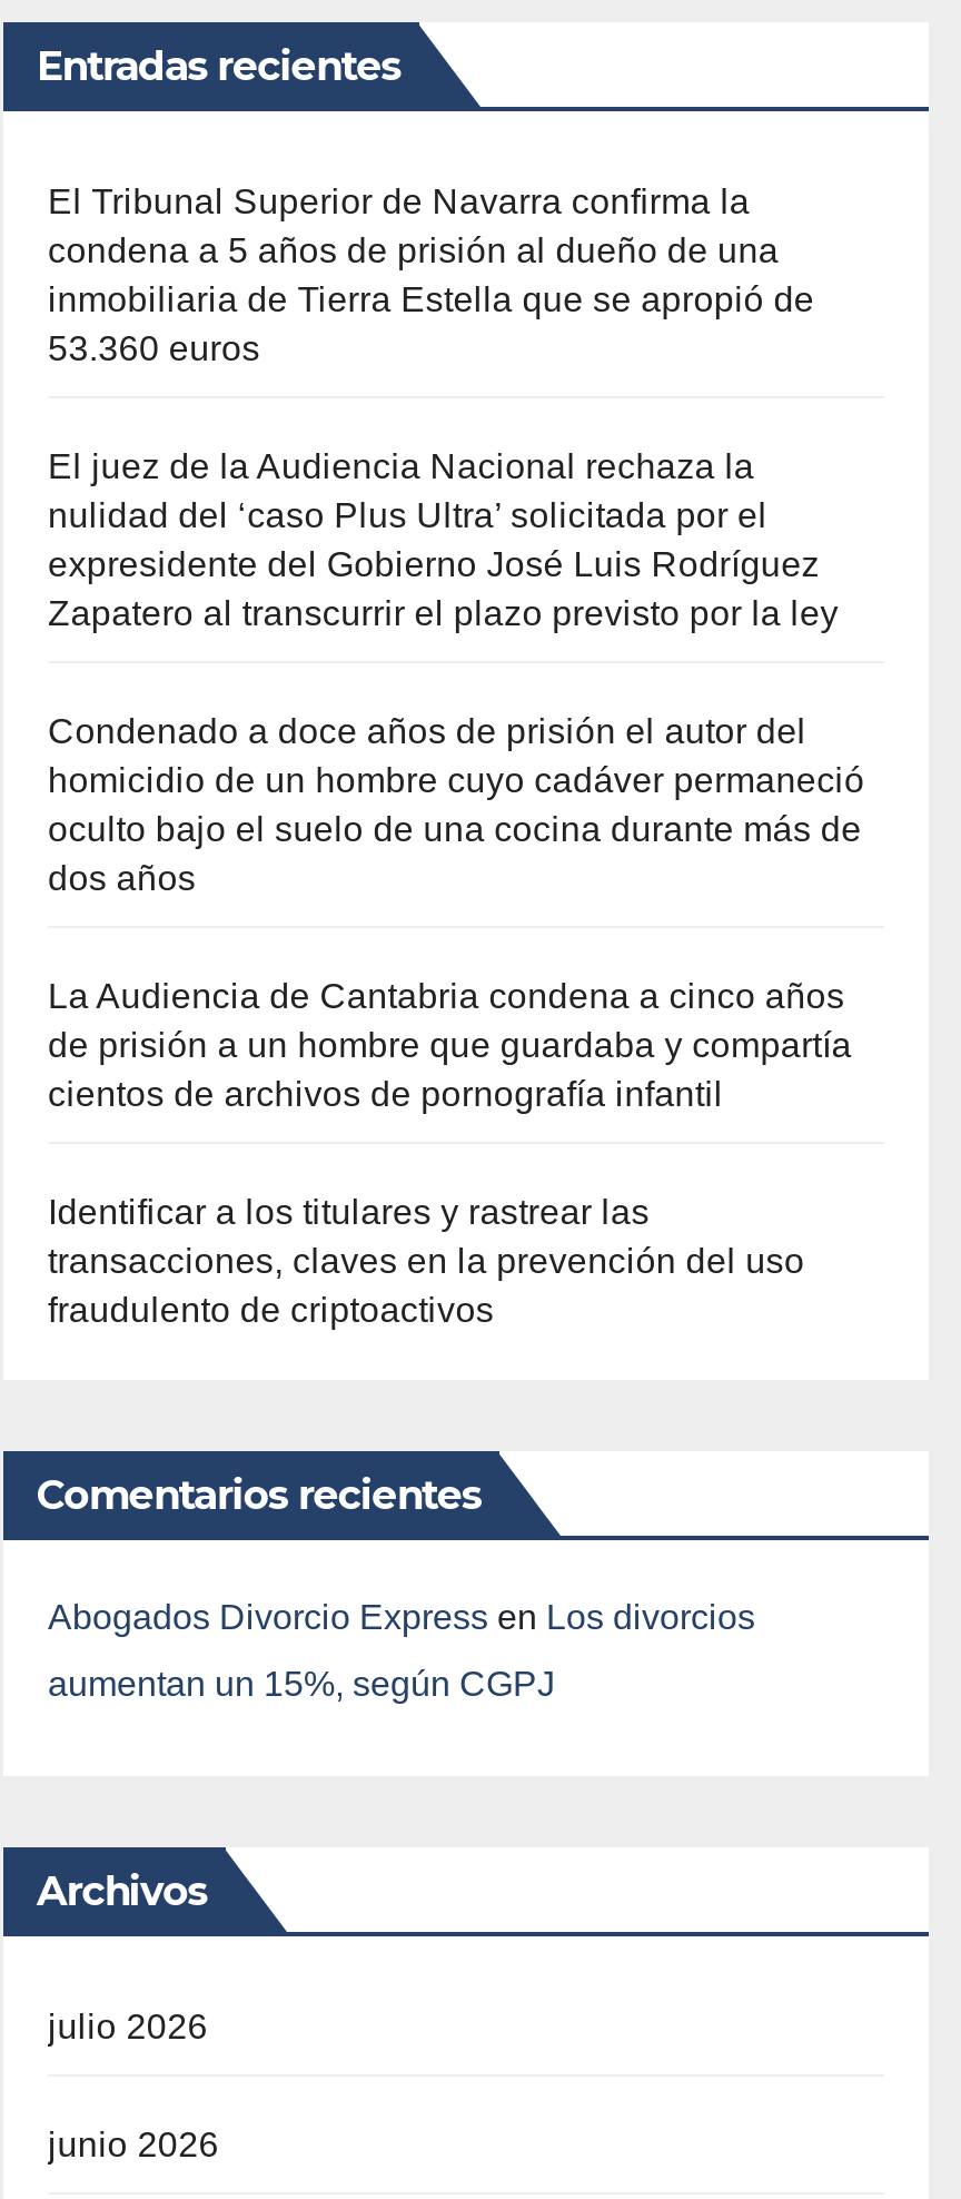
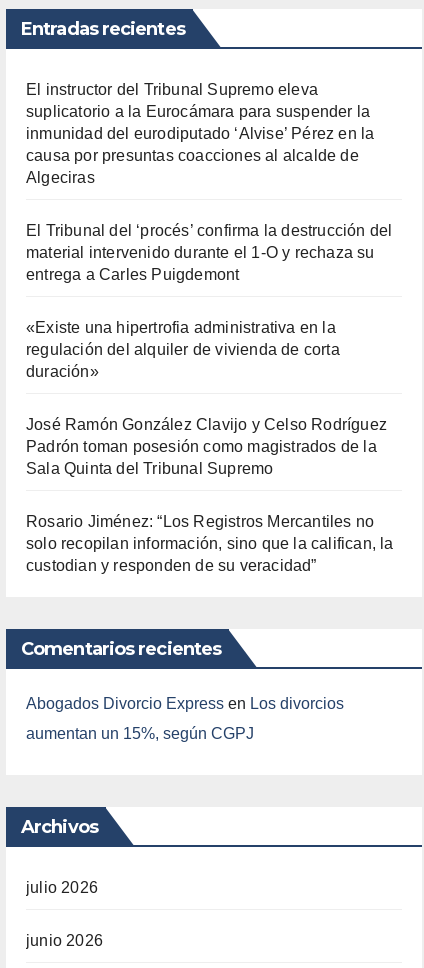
[48,183,814,368] El Tribunal Superior de Navarra confirma la | condena a 5 años de prisión al dueño de una | inmobiliaria de Tierra Estella que se apropió de | 53.360 euros -> [26,81,374,186] El instructor del Tribunal Supremo eleva | suplicatorio a la Eurocámara para suspender la | inmunidad del eurodiputado ‘Alvise’ Pérez en la | causa por presuntas coacciones al alcalde de | Algeciras
[48,448,838,633] El juez de la Audiencia Nacional rechaza la | nulidad del ‘caso Plus Ultra’ solicitada por el | expresidente del Gobierno José Luis Rodríguez | Zapatero al transcurrir el plazo previsto por la ley -> [26,222,392,283] El Tribunal del ‘procés’ confirma la destrucción del | material intervenido durante el 1-O y rechaza su | entrega a Carles Puigdemont
[48,713,865,898] Condenado a doce años de prisión el autor del | homicidio de un hombre cuyo cadáver permaneció | oculto bajo el suelo de una cocina durante más de | dos años -> [26,319,340,380] «Existe una hipertrofia administrativa en la | regulación del alquiler de vivienda de corta | duración»
[48,978,852,1114] La Audiencia de Cantabria condena a cinco años | de prisión a un hombre que guardaba y compartía | cientos de archivos de pornografía infantil -> [26,416,387,477] José Ramón González Clavijo y Celso Rodríguez | Padrón toman posesión como magistrados de la | Sala Quinta del Tribunal Supremo
[48,1194,805,1330] Identificar a los titulares y rastrear las | transacciones, claves en la prevención del uso | fraudulento de criptoactivos -> [26,513,394,574] Rosario Jiménez: “Los Registros Mercantiles no | solo recopilan información, sino que la califican, la | custodian y responden de su veracidad”

